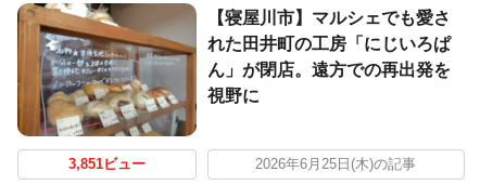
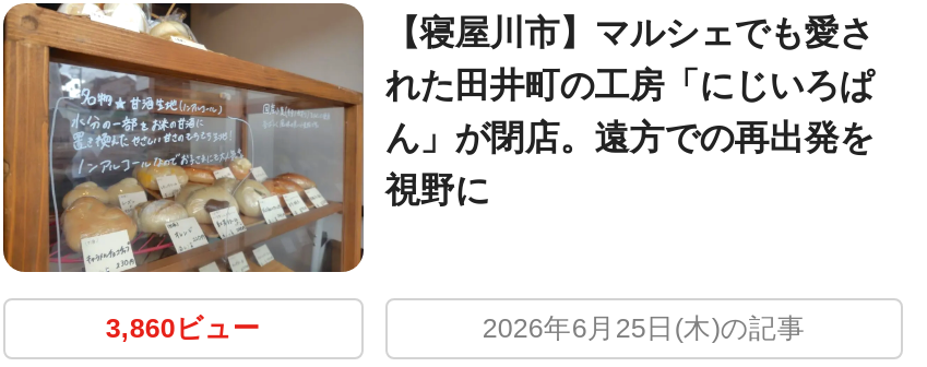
[68,157,145,172] 3,851ビュー -> [105,314,261,344] 3,860ビュー

